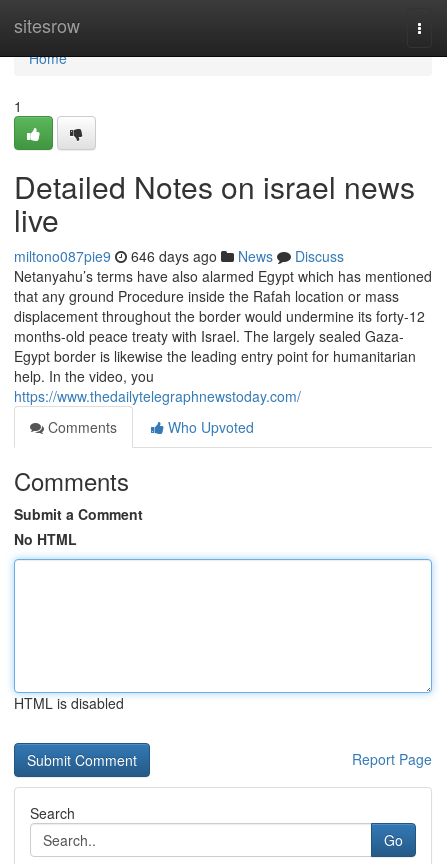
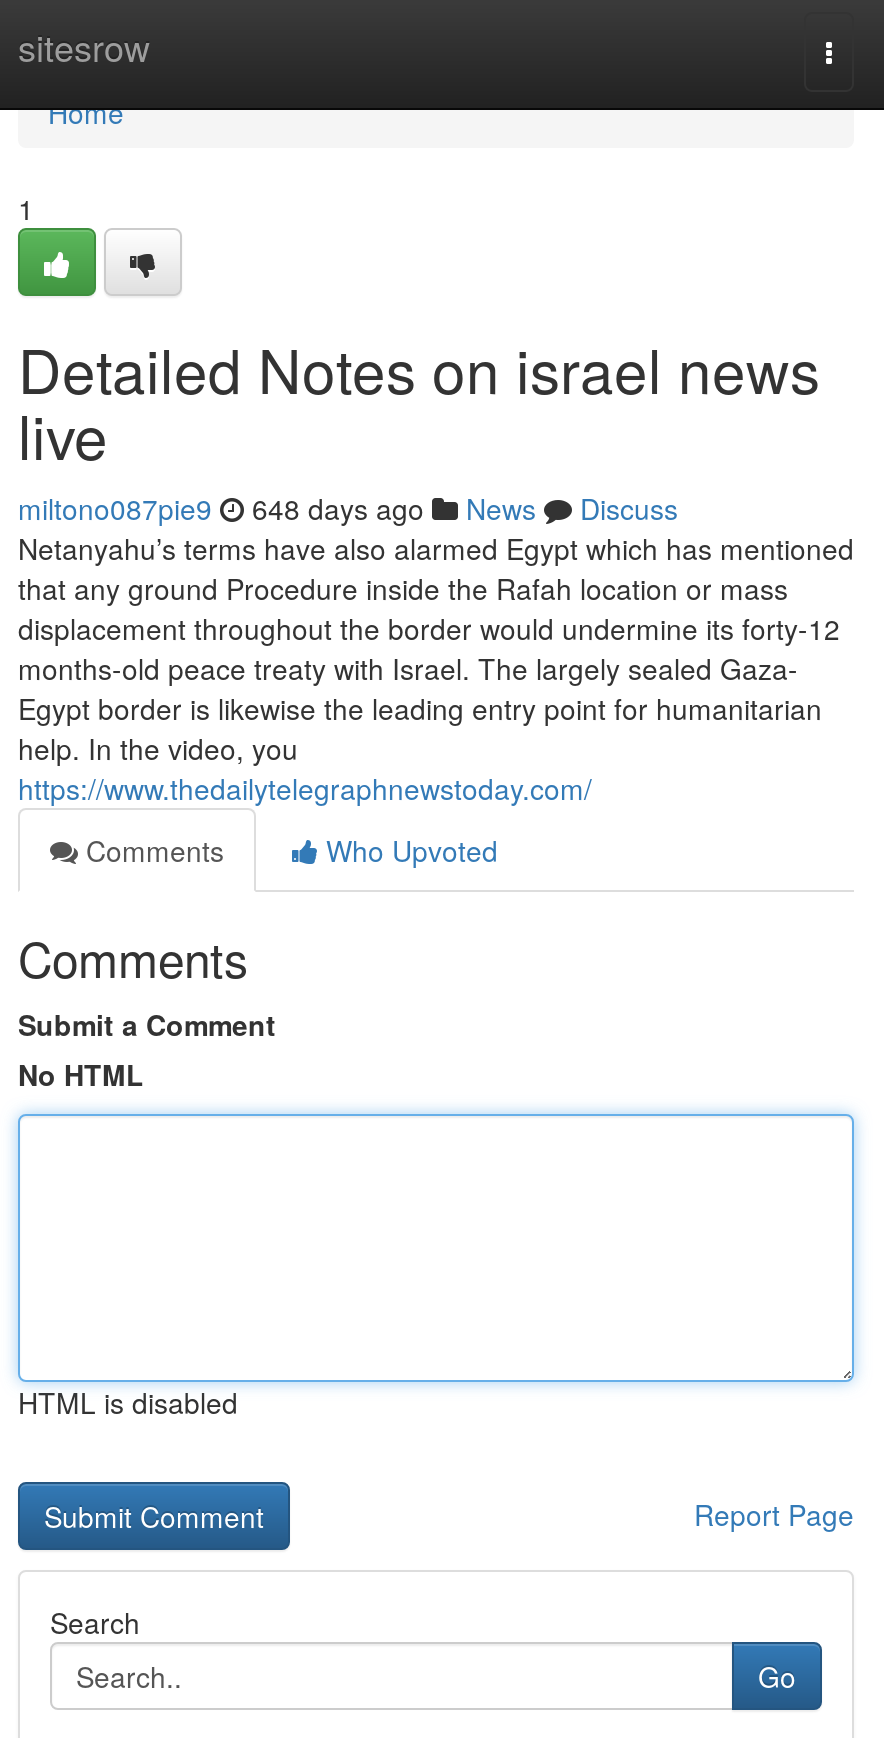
[14,246,344,266] miltono087pie9 646 days ago News Discuss -> [18,488,678,528] miltono087pie9 648 days ago News Discuss

